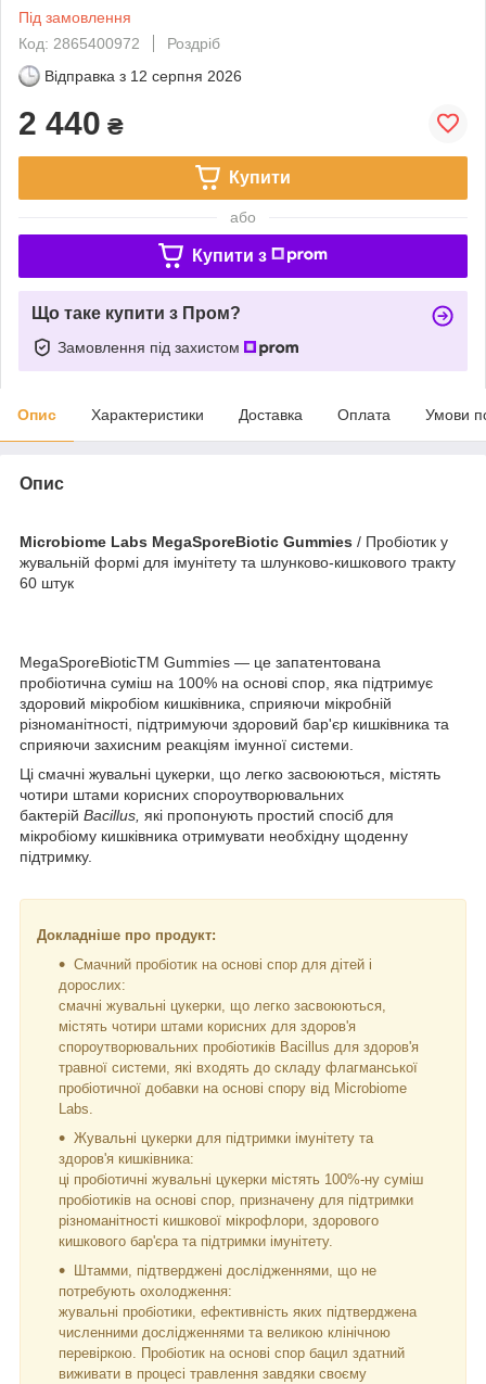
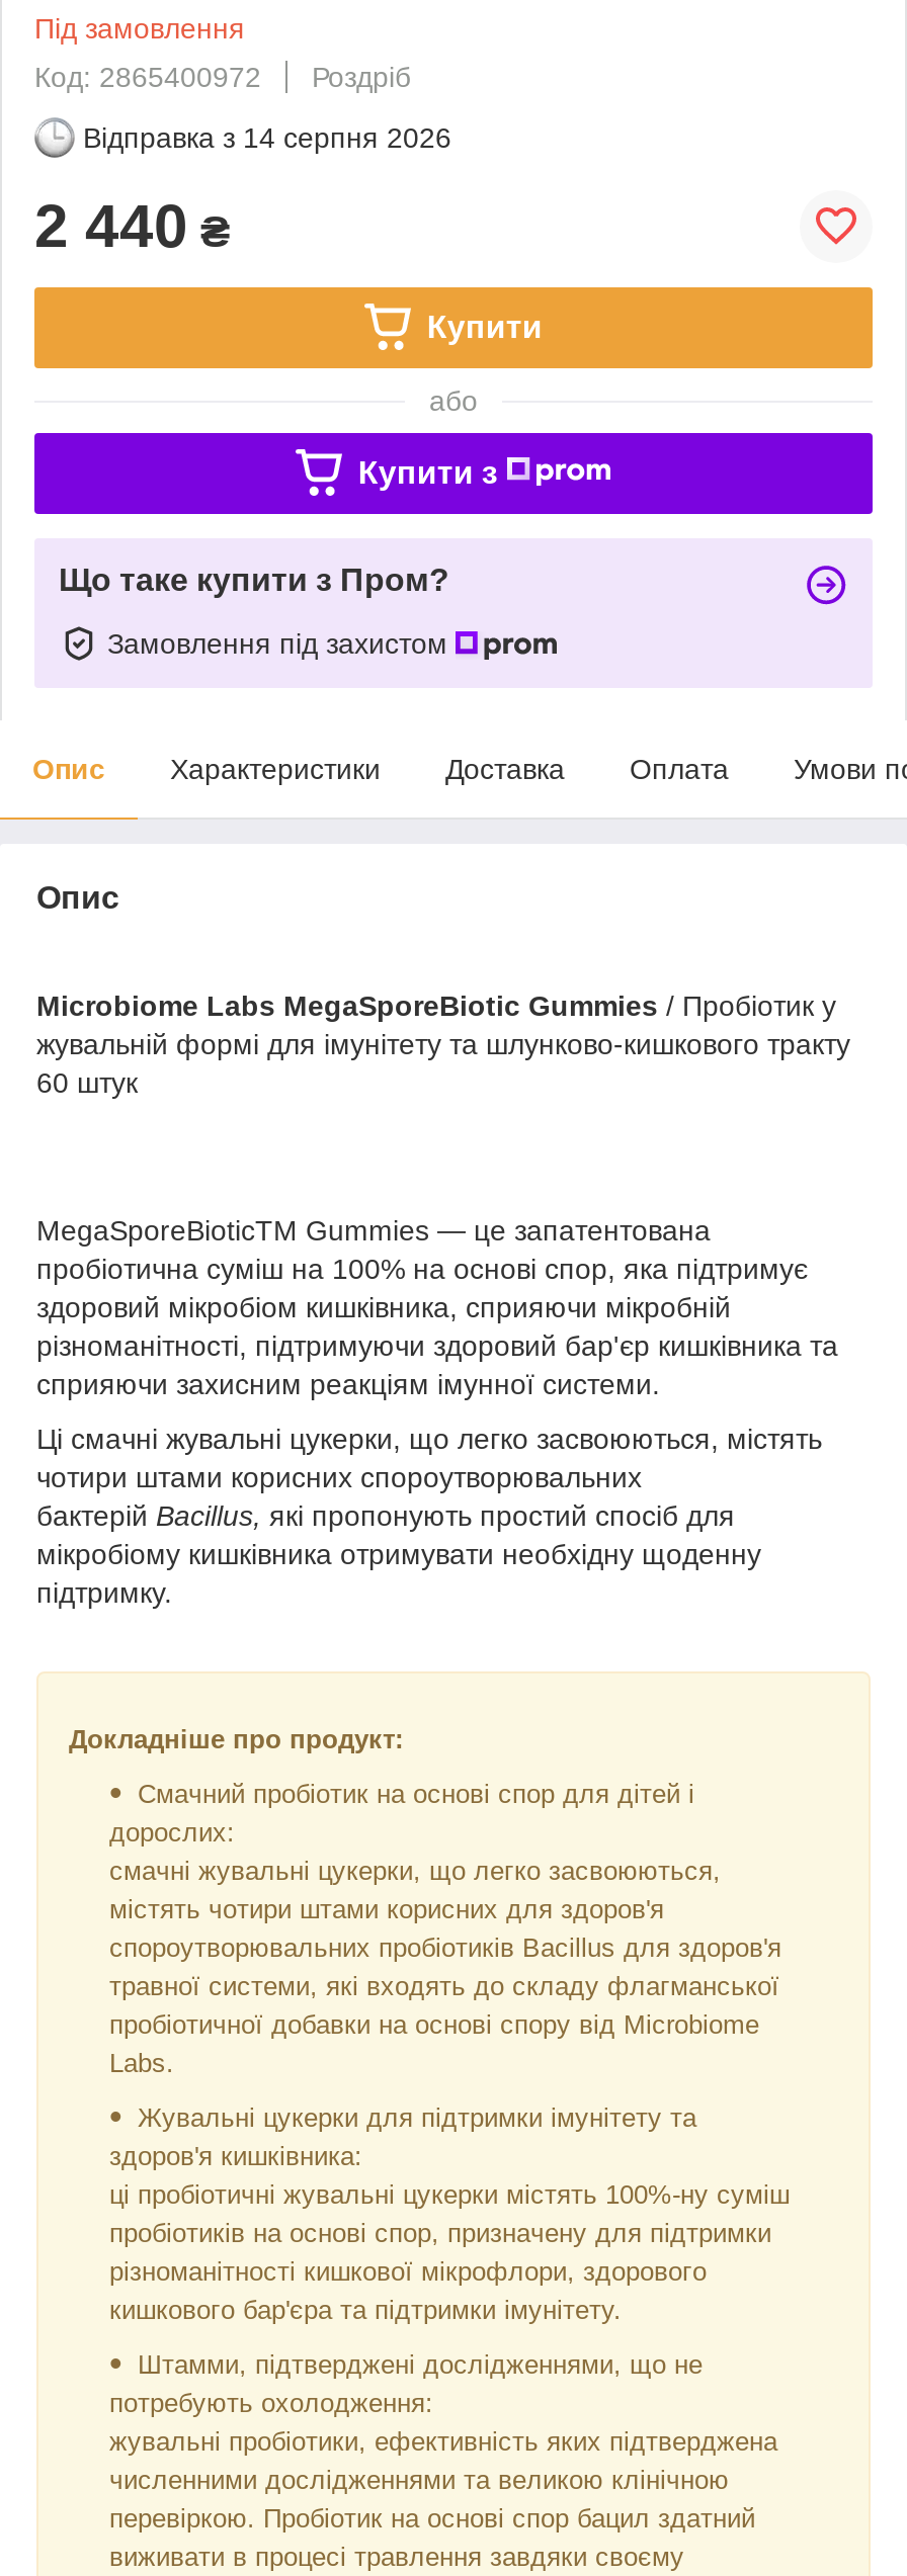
[44,67,242,84] Відправка з 12 серпня 2026 -> [83,121,451,153] Відправка з 14 серпня 2026

